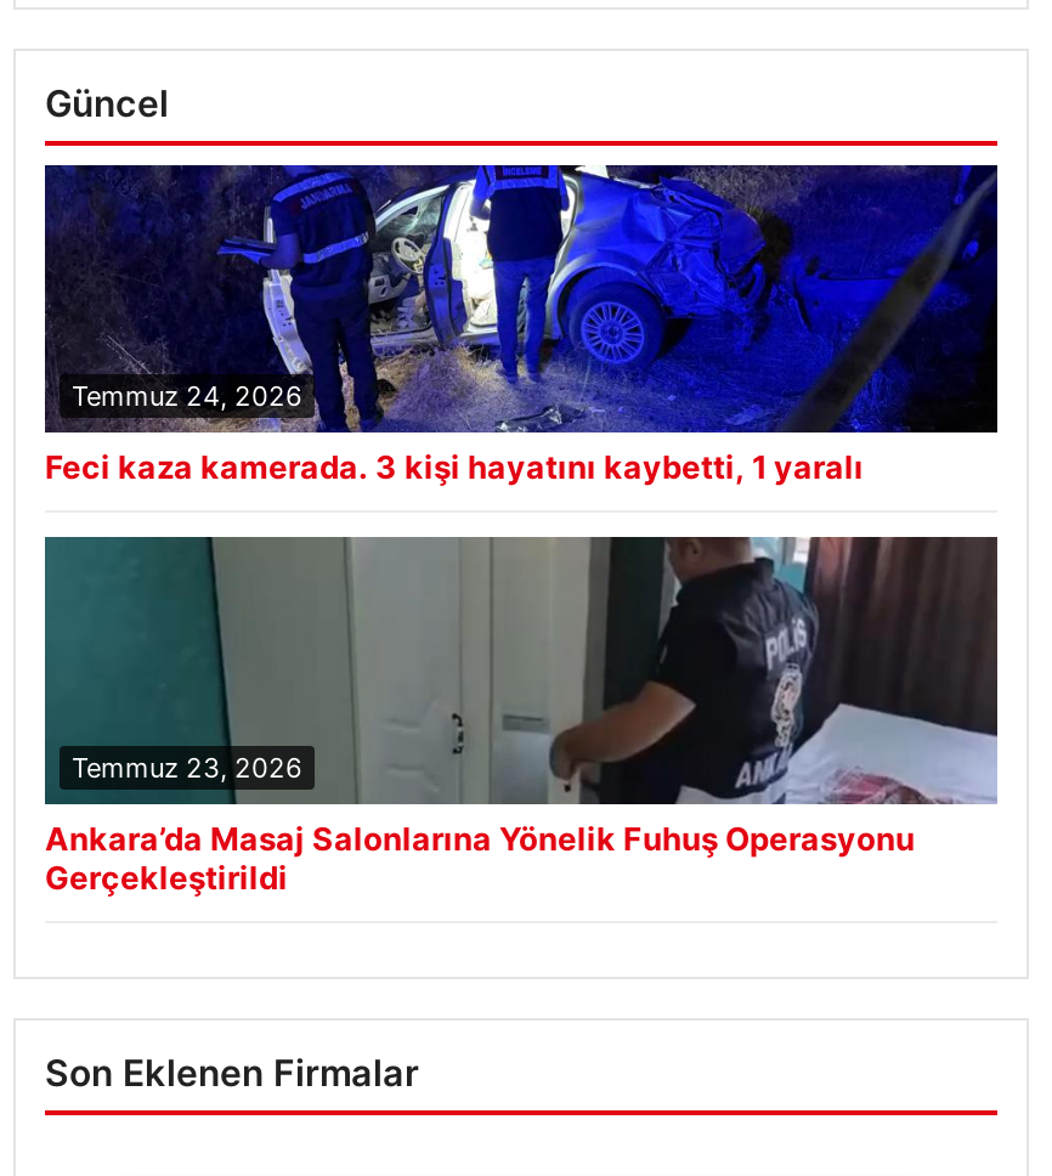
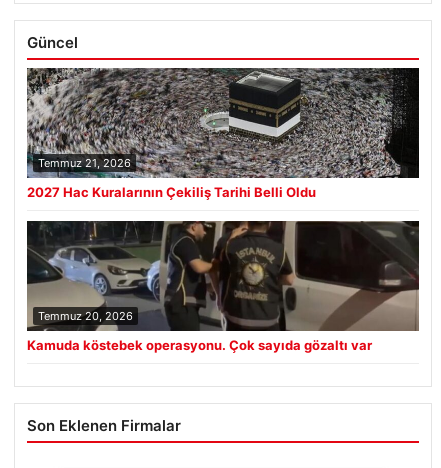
[43,163,997,430] [image] | Temmuz 24, 2026 -> [26,67,419,178] [image] | Temmuz 21, 2026
[45,447,864,485] Feci kaza kamerada. 3 kişi hayatını kaybetti, 1 yaralı -> [27,184,316,200] 2027 Hac Kuralarının Çekiliş Tarihi Belli Oldu
[45,537,997,804] [image] | Temmuz 23, 2026 -> [27,221,419,331] [image] | Temmuz 20, 2026
[45,818,915,896] Ankara’da Masaj Salonlarına Yönelik Fuhuş Operasyonu | Gerçekleştirildi -> [27,337,372,353] Kamuda köstebek operasyonu. Çok sayıda gözaltı var

